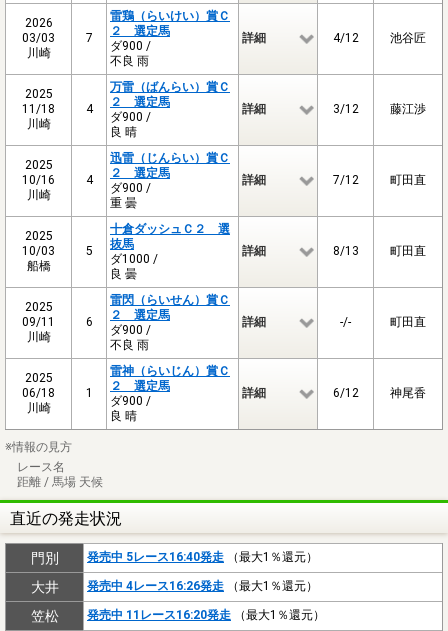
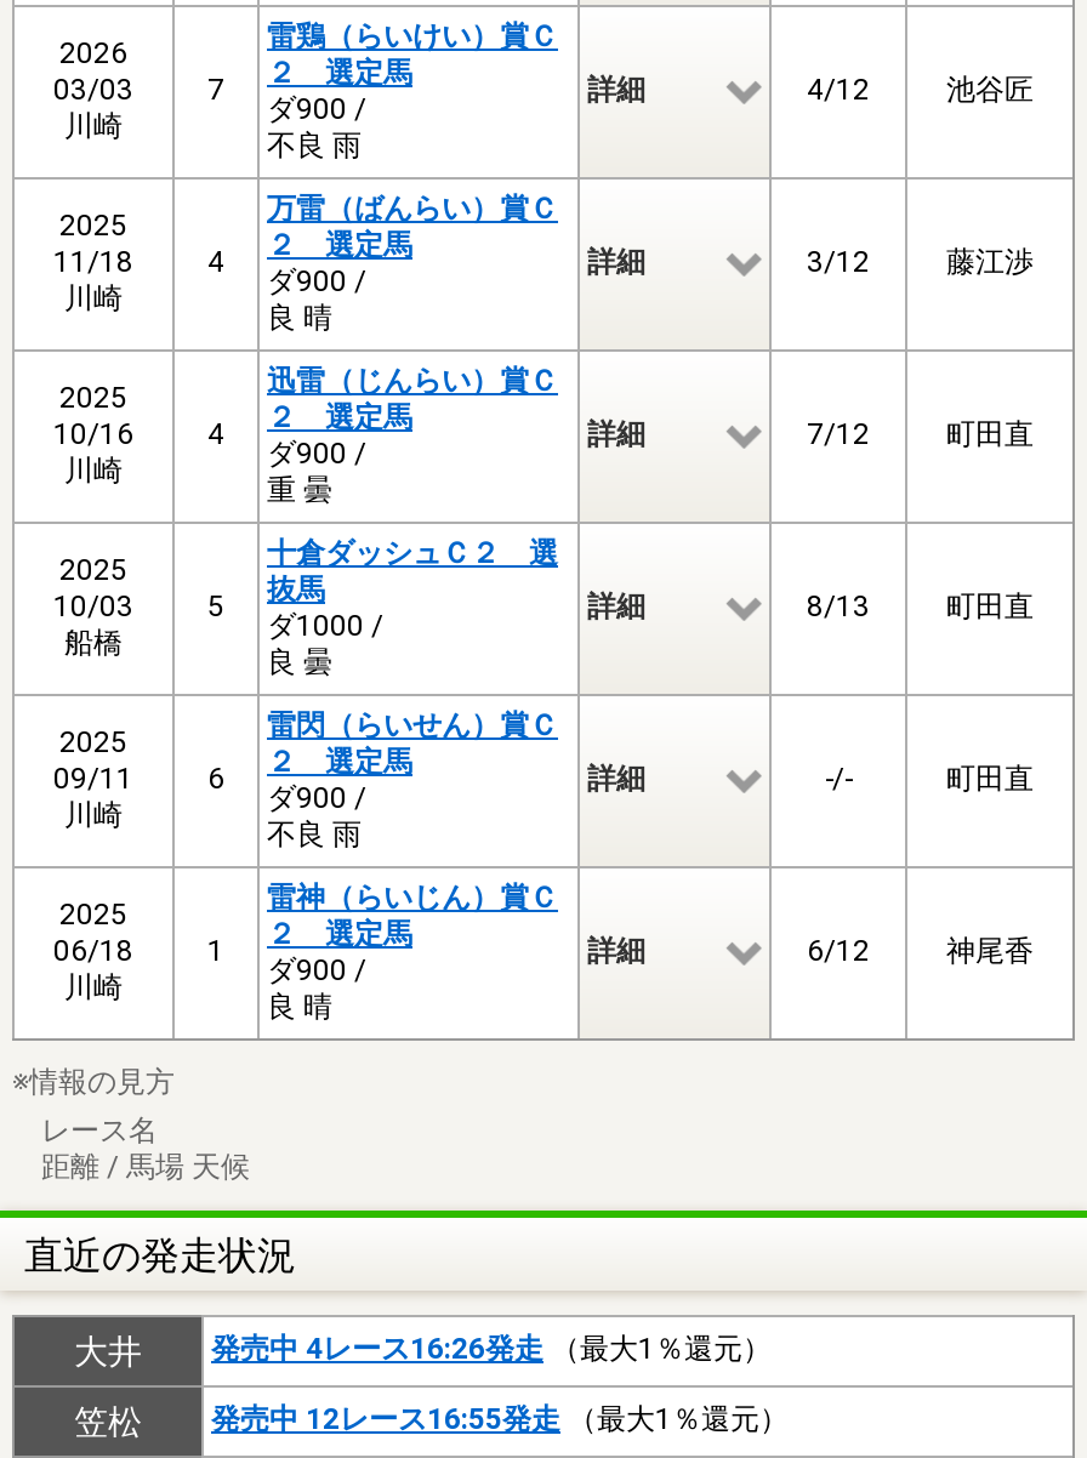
[30,550,318,566] 門別 | 発売中 5レース16:40発走（最大1％還元） -> none
[87,608,325,622] 発売中 11レース16:20発走（最大1％還元） -> [211,1402,789,1436] 発売中 12レース16:55発走（最大1％還元）

